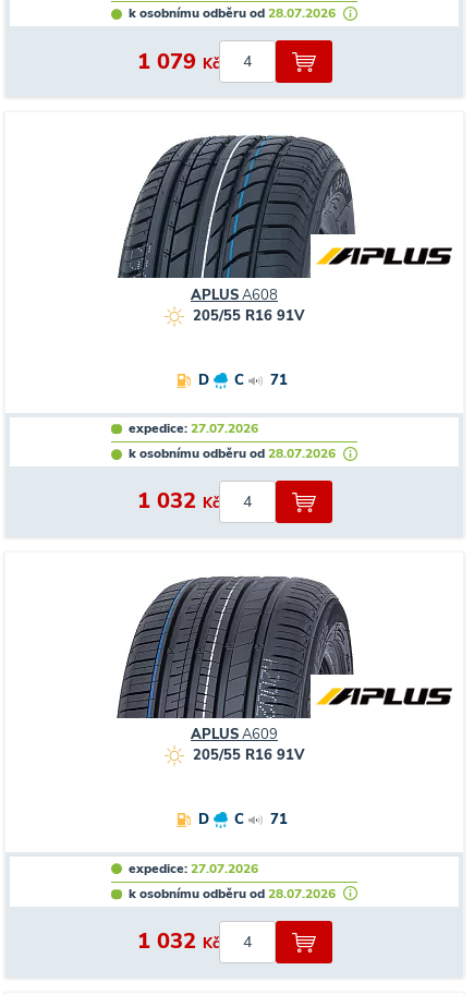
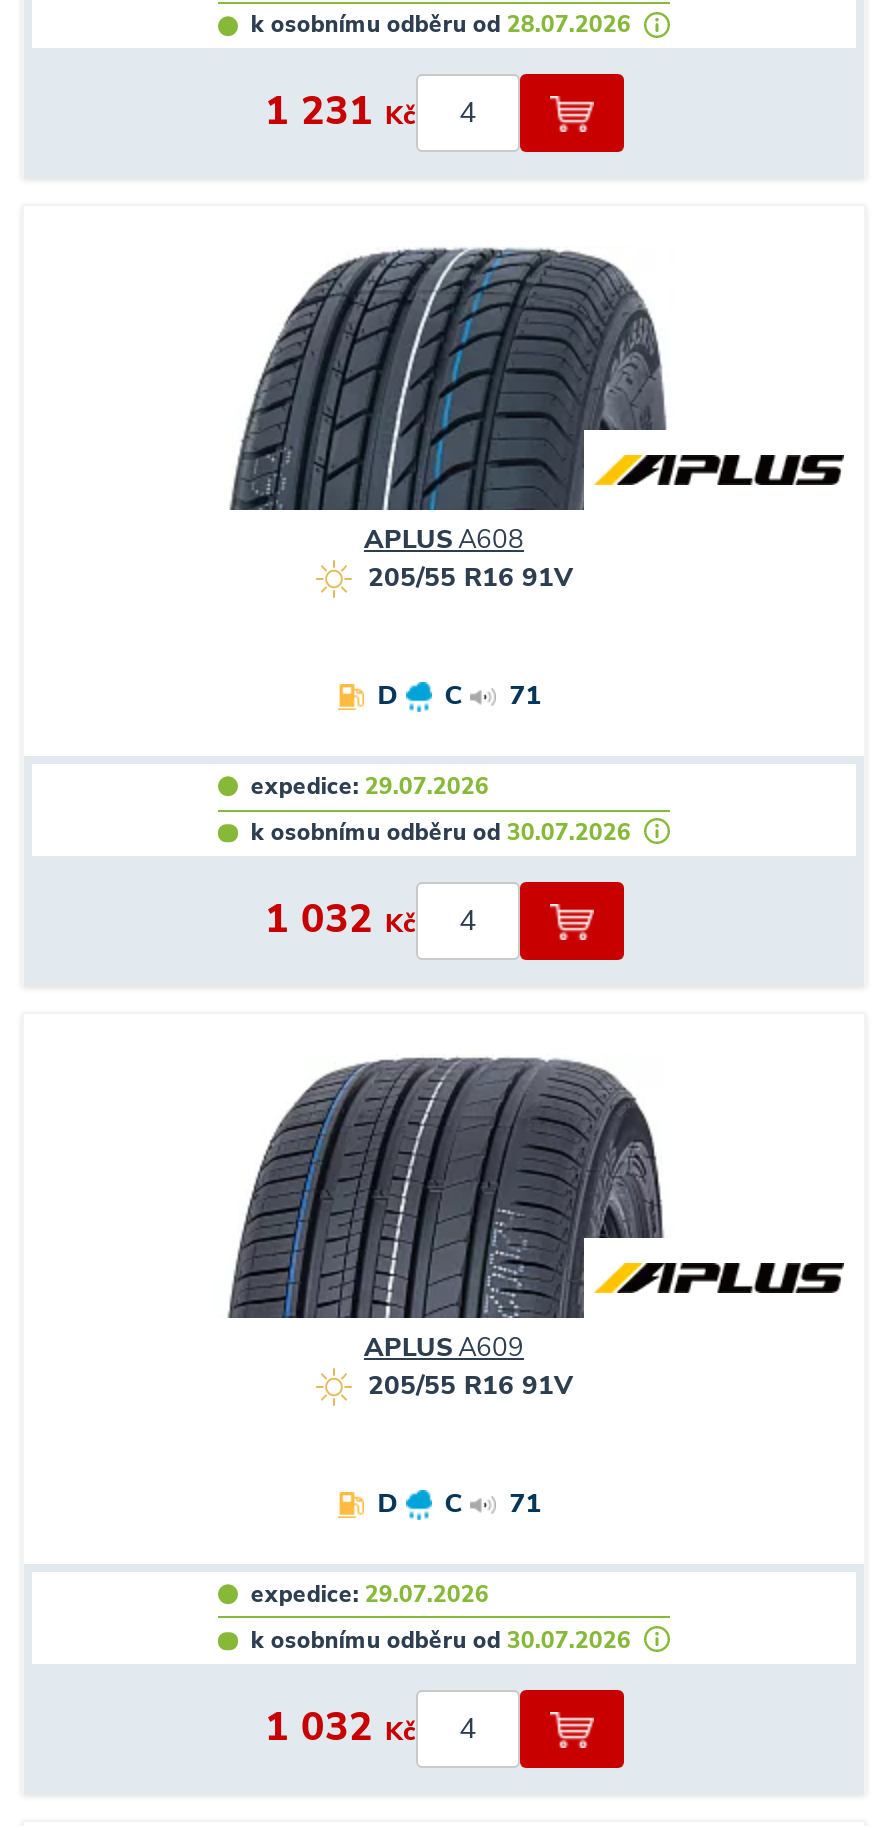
[137,46,218,76] 1 079 Kč -> [265,85,415,139] 1 231 Kč
[129,420,259,437] expedice: 27.07.2026 -> [251,770,489,802] expedice: 29.07.2026
[129,445,336,462] k osobnímu odběru od 28.07.2026 -> [251,817,631,849] k osobnímu odběru od 30.07.2026
[129,860,259,877] expedice: 27.07.2026 -> [251,1578,489,1610] expedice: 29.07.2026
[129,885,336,903] k osobnímu odběru od 28.07.2026 -> [251,1624,631,1656] k osobnímu odběru od 30.07.2026

